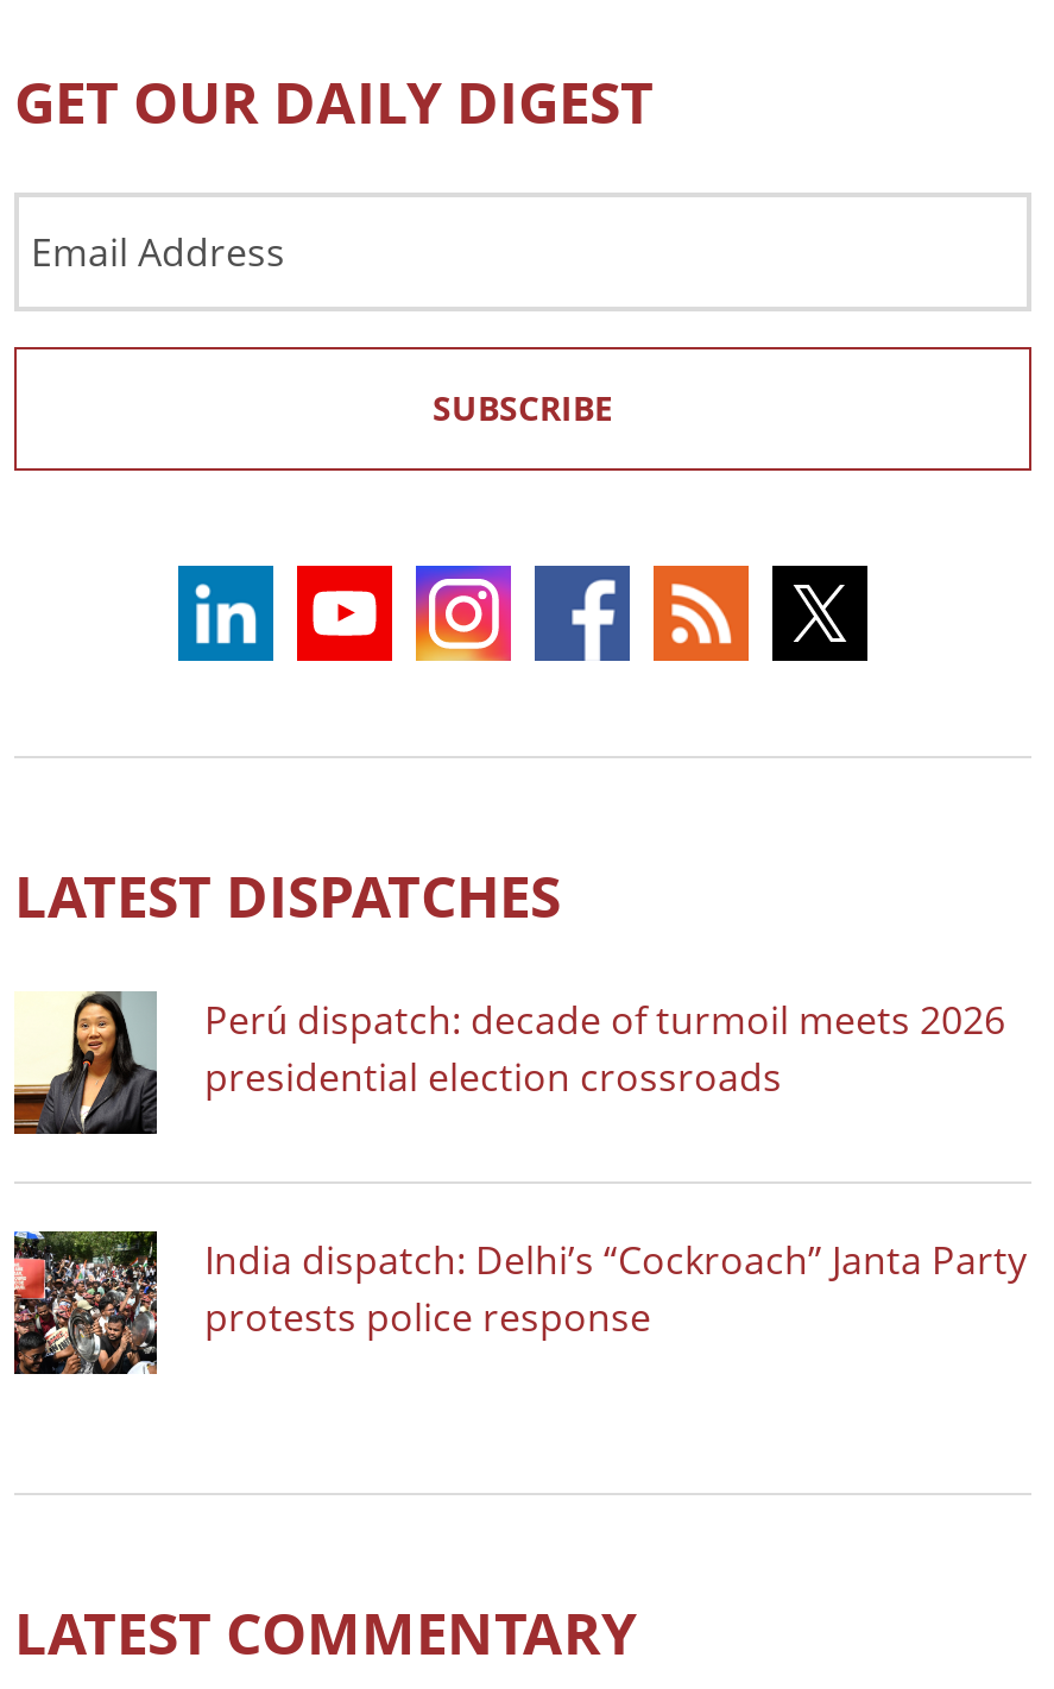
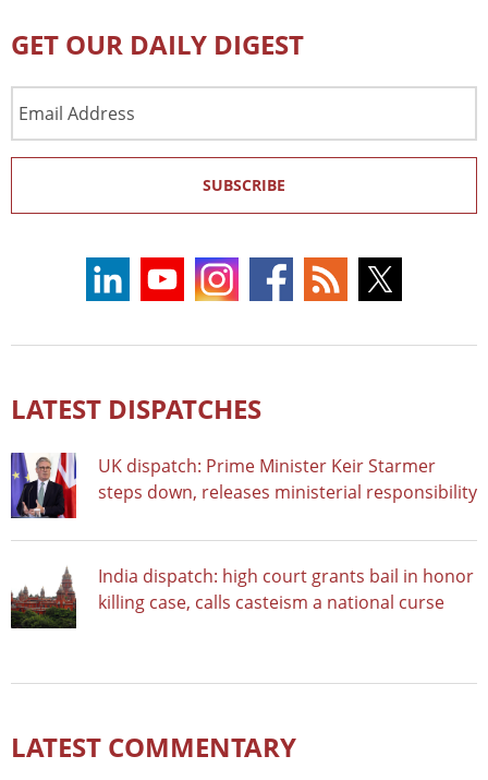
[12,989,1005,1136] [image] | Perú dispatch: decade of turmoil meets 2026 | presidential election crossroads -> [10,452,477,519] [image] | UK dispatch: Prime Minister Keir Starmer | steps down, releases ministerial responsibility
[12,1229,1027,1376] [image] | India dispatch: Delhi’s “Cockroach” Janta Party | protests police response -> [11,563,474,629] [image] | India dispatch: high court grants bail in honor | killing case, calls casteism a national curse

